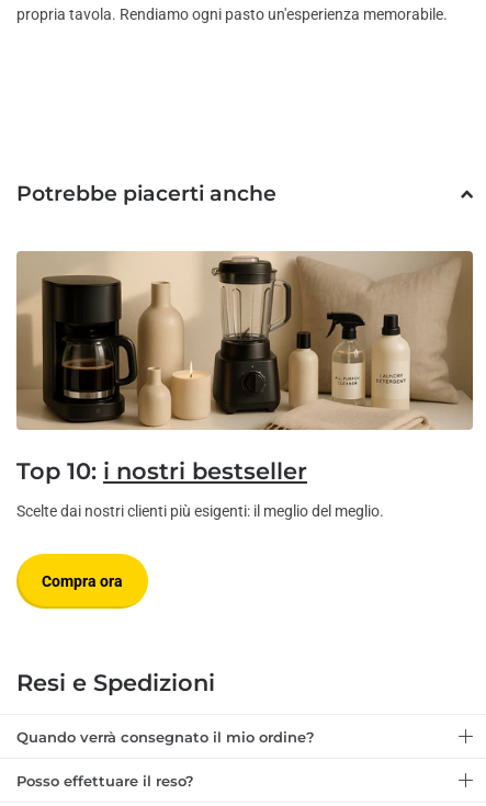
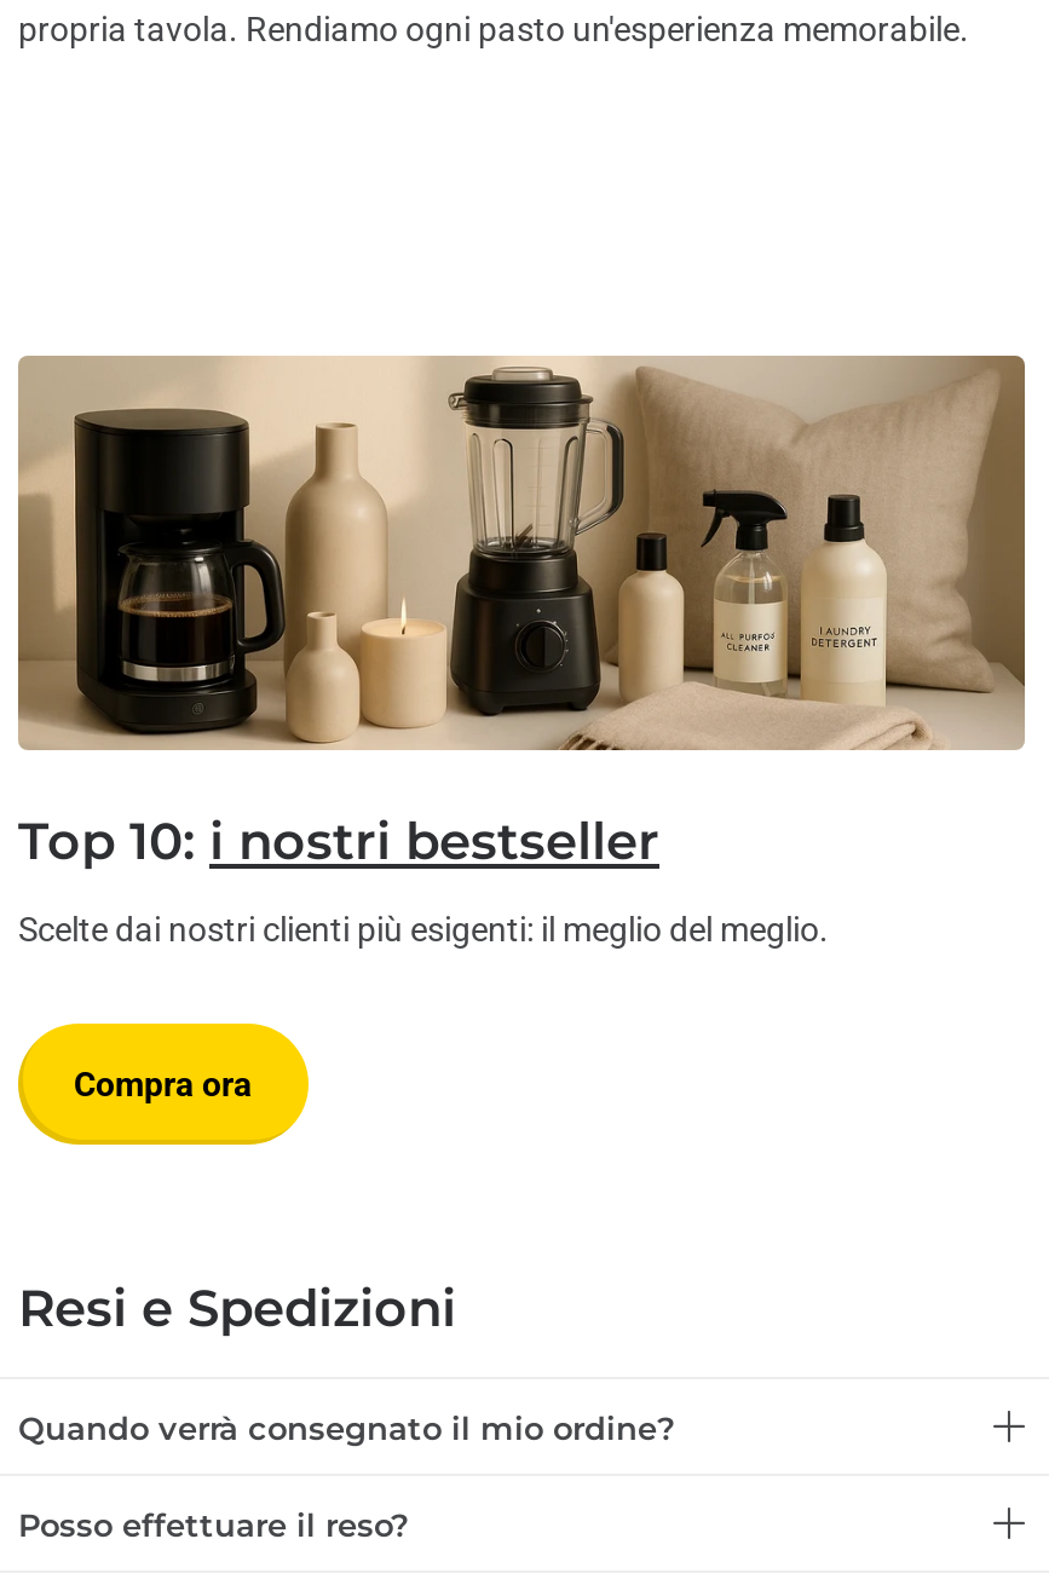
[16,181,276,206] Potrebbe piacerti anche -> none

